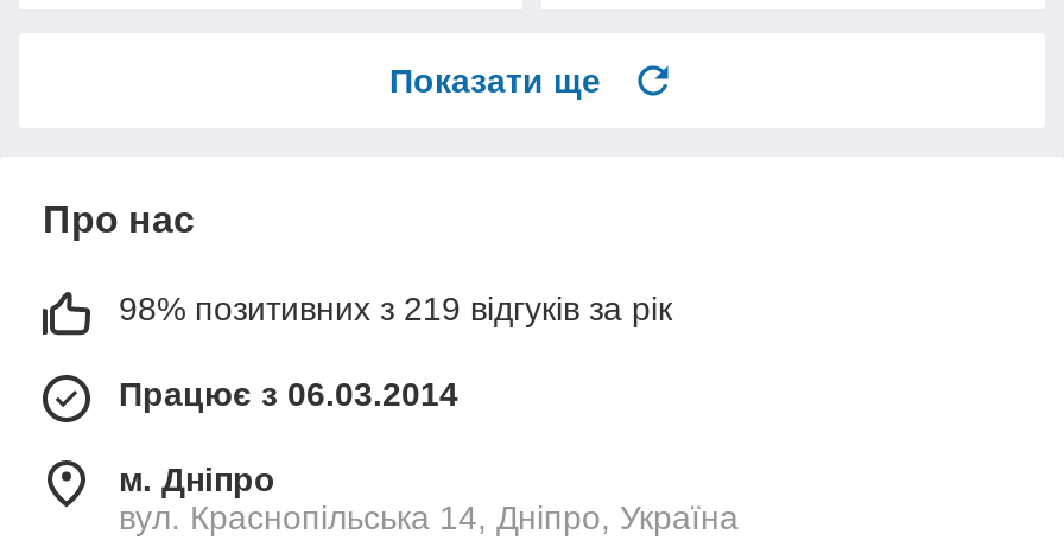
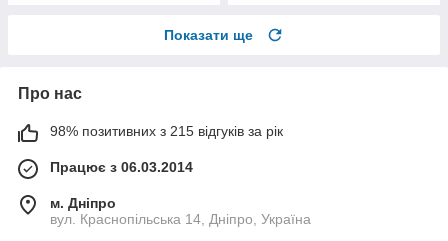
[119,289,672,327] 98% позитивних з 219 відгуків за рік -> [50,123,283,139] 98% позитивних з 215 відгуків за рік

